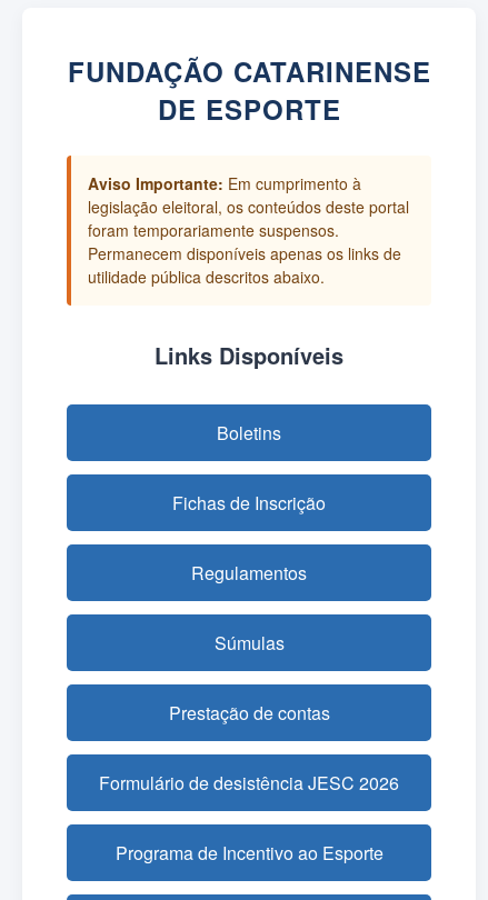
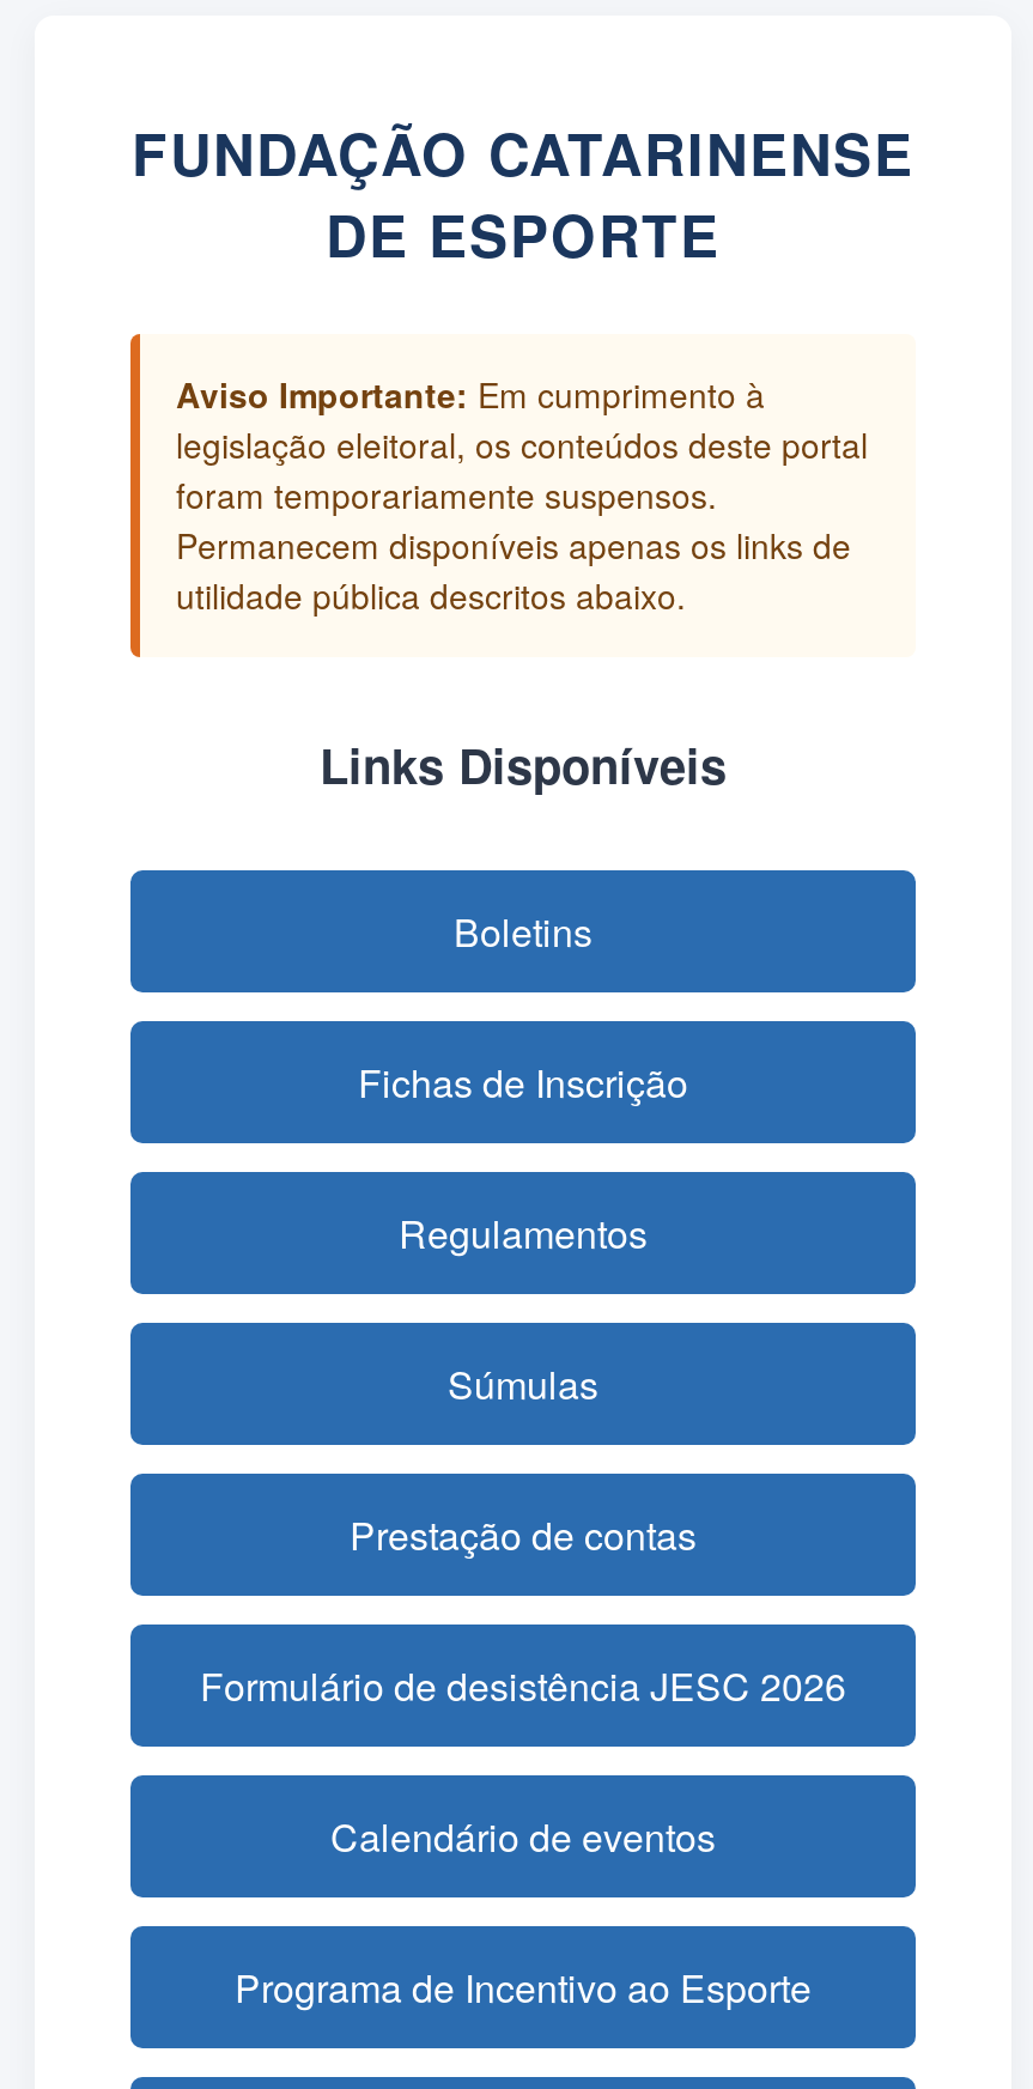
none -> [330,1809,716,1864] Calendário de eventos

